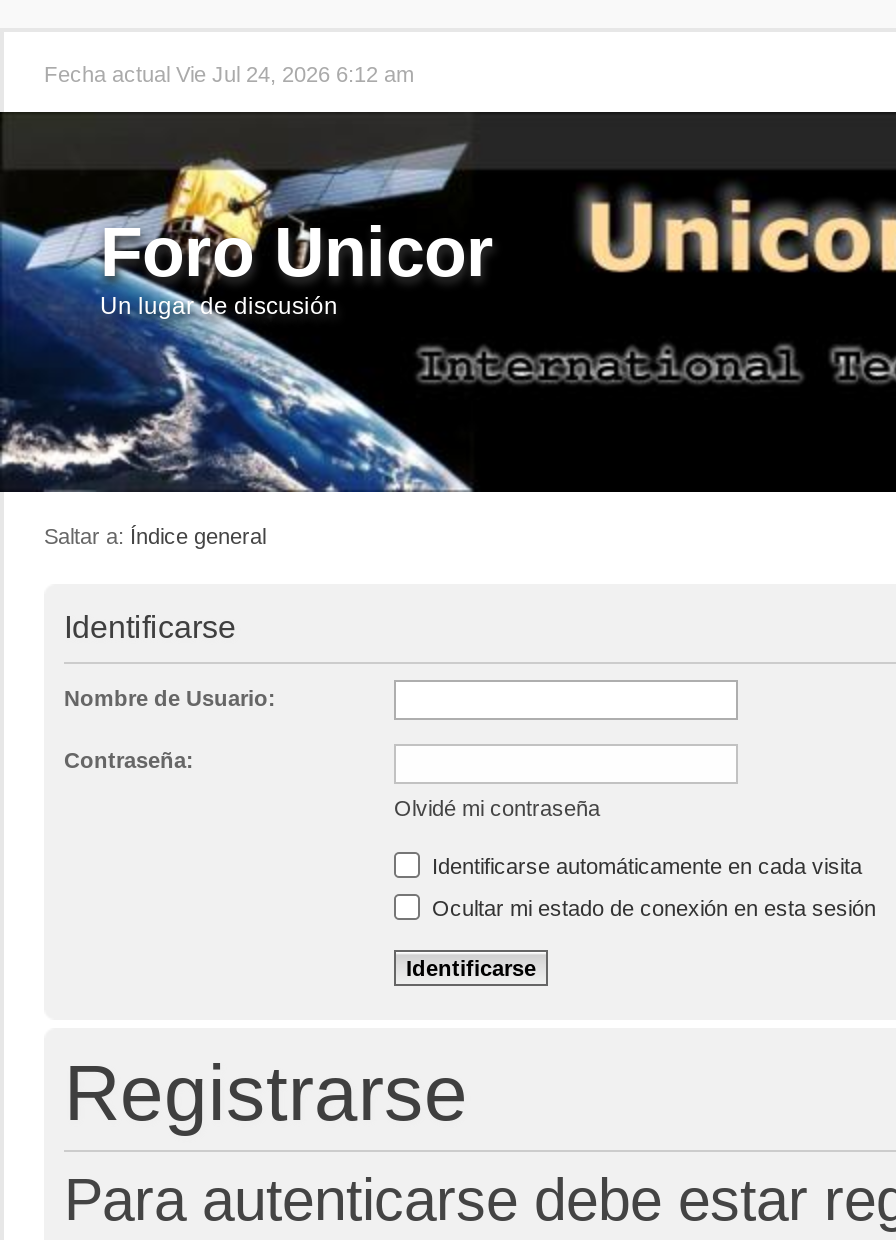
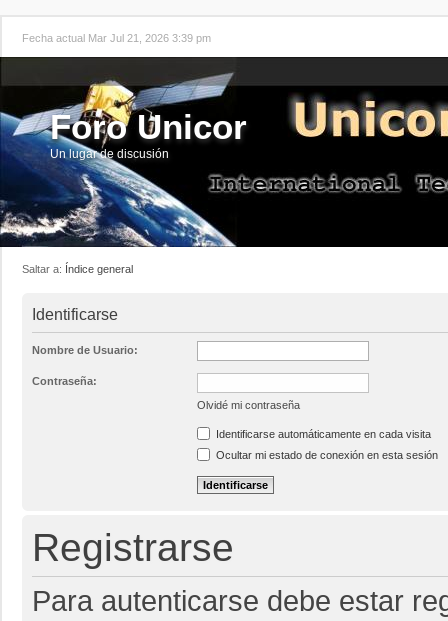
[44,62,414,86] Fecha actual Vie Jul 24, 2026 6:12 am -> [22,32,211,44] Fecha actual Mar Jul 21, 2026 3:39 pm

